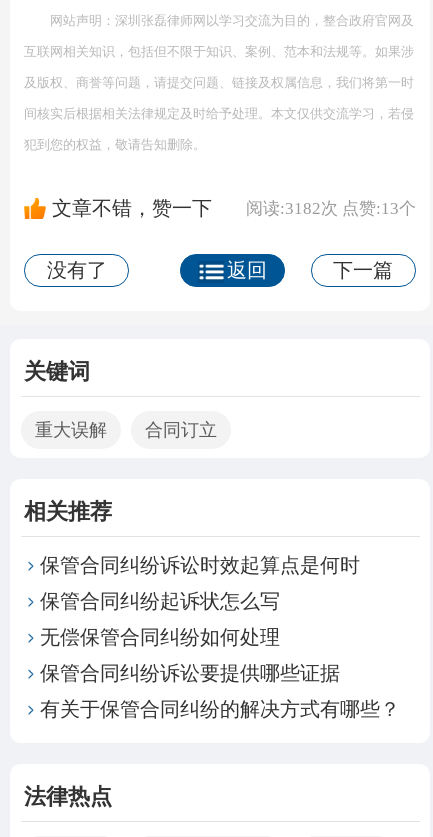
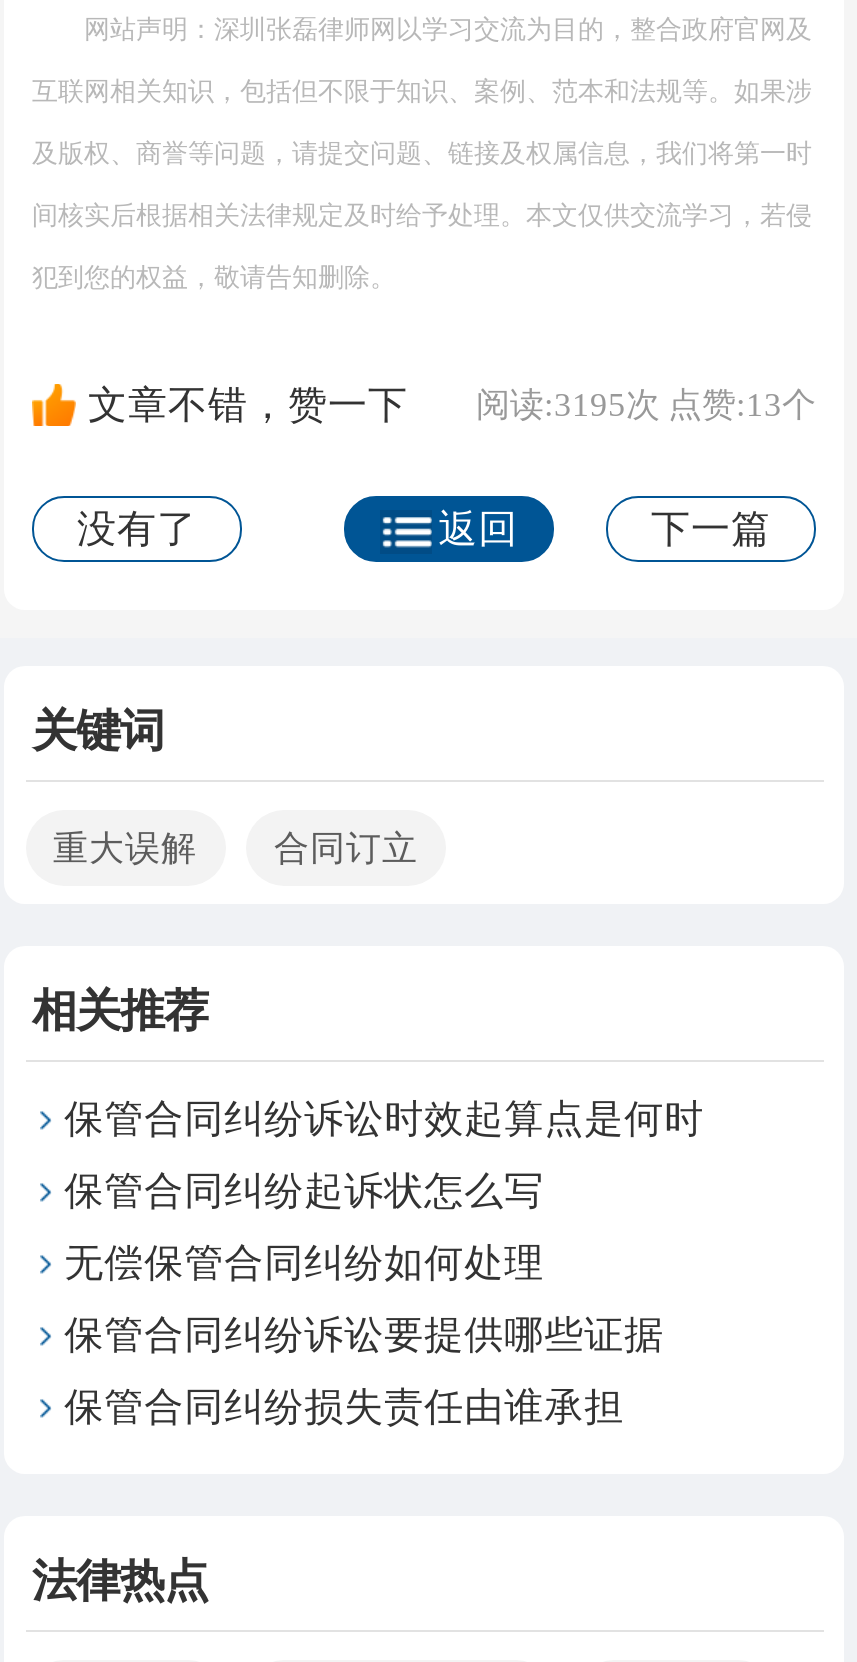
[246,198,416,217] 阅读:3182次 点赞:13个 -> [476,385,816,423] 阅读:3195次 点赞:13个
[40,699,400,720] 有关于保管合同纠纷的解决方式有哪些？ -> [64,1385,624,1427] 保管合同纠纷损失责任由谁承担

